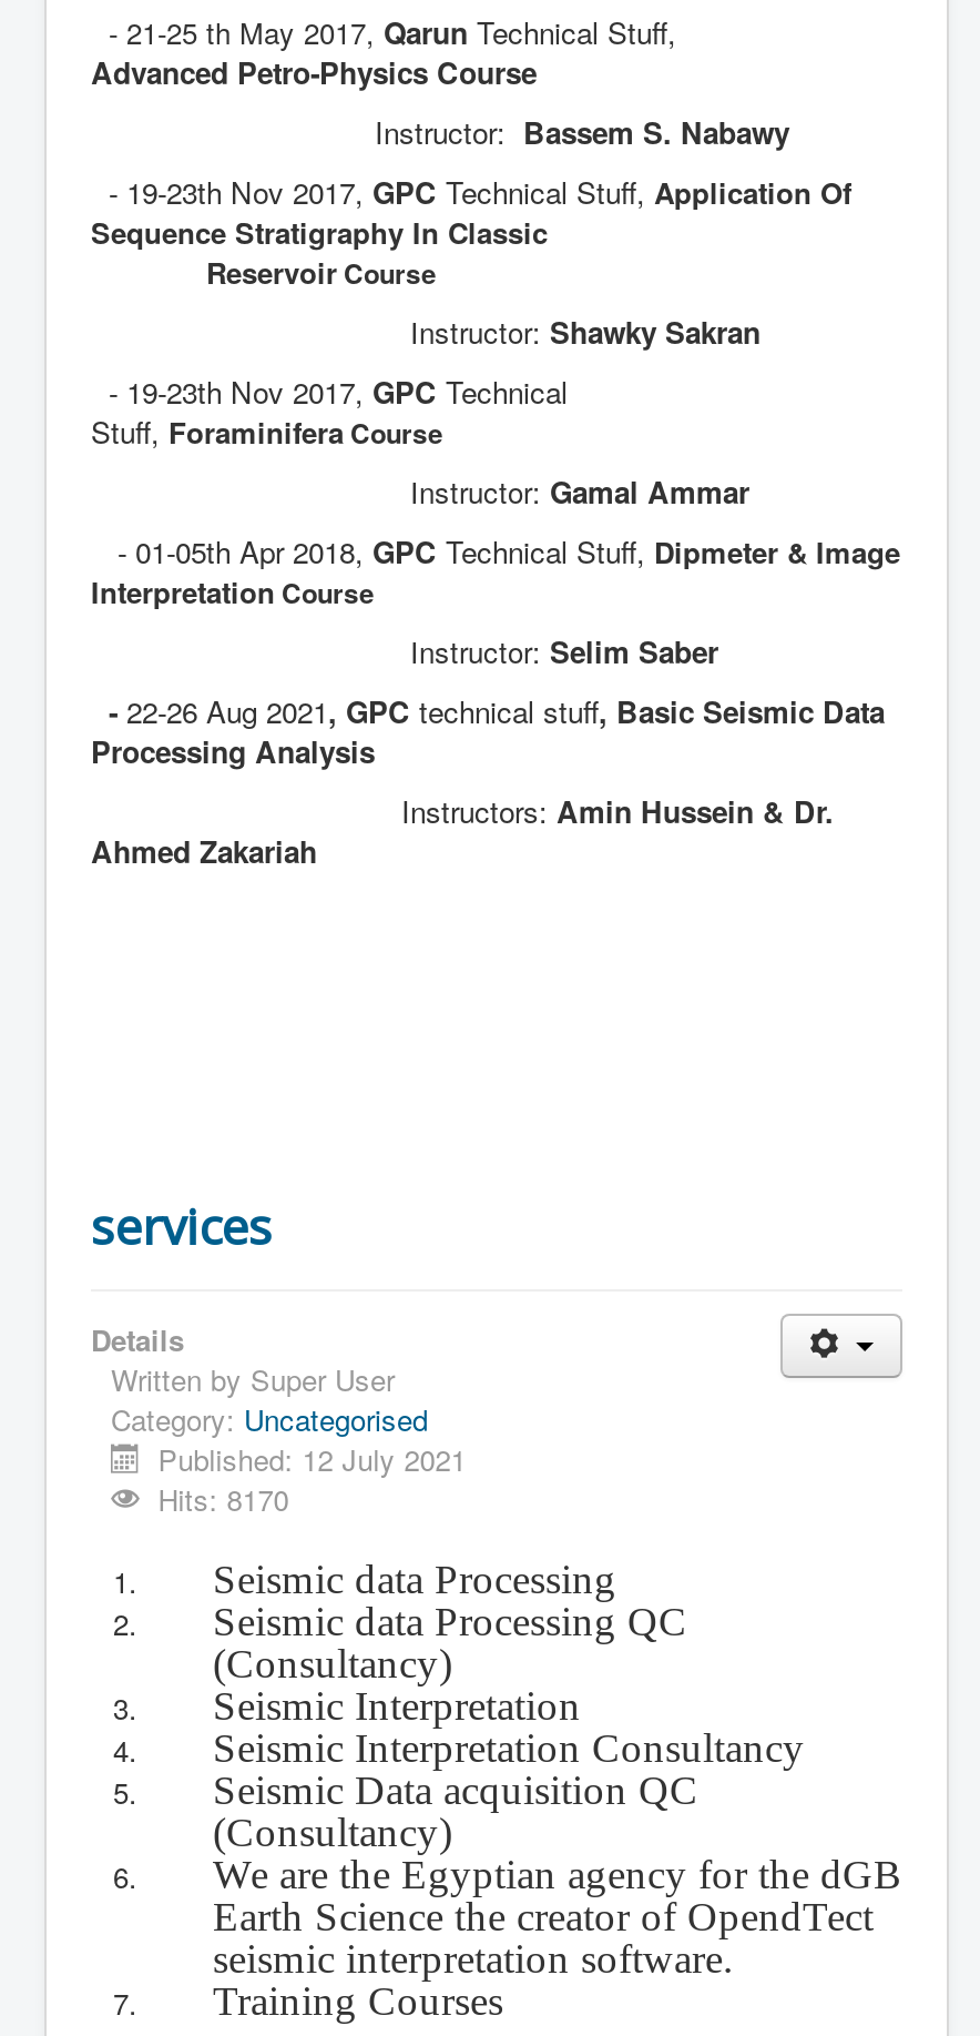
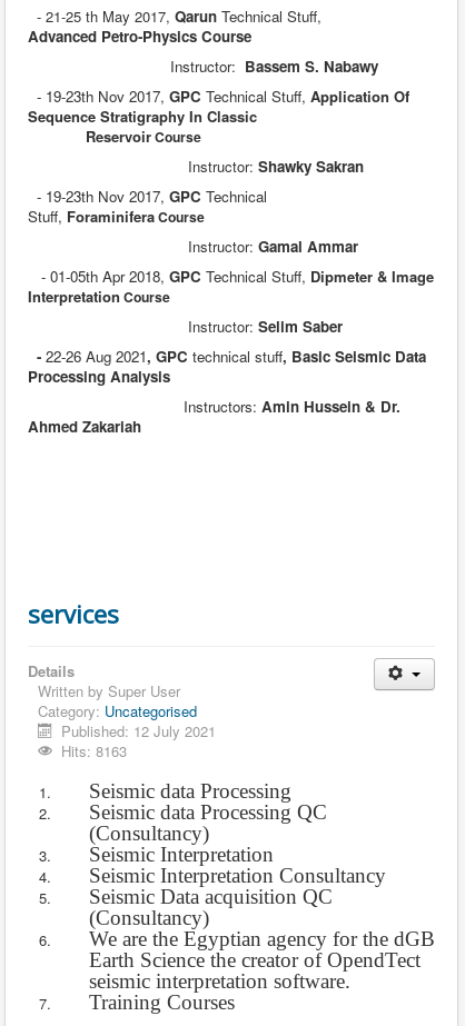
[158,1477,289,1519] Hits: 8170 -> [61,740,127,761] Hits: 8163

